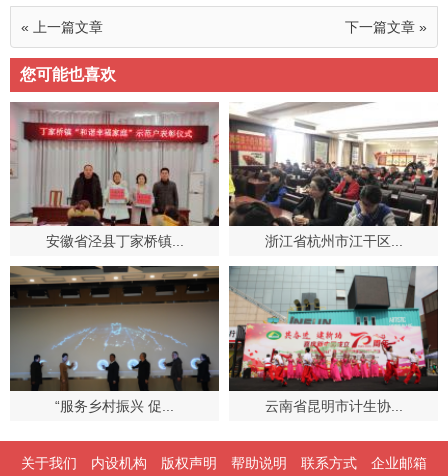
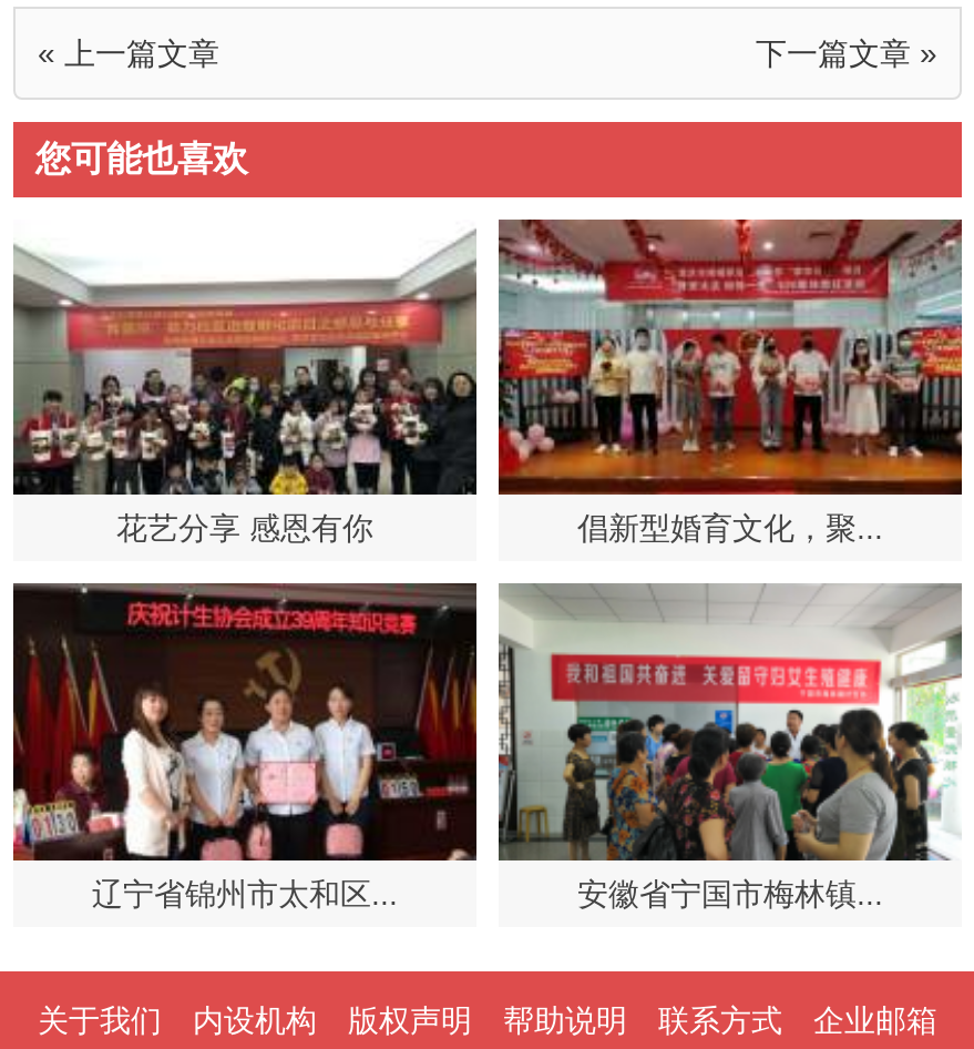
[9,101,402,249] [image] | 安徽省泾县丁家桥镇... | 浙江省杭州市江干区... -> [11,220,883,546] [image] | 花艺分享 感恩有你 | 倡新型婚育文化，聚...
[228,102,439,226] [image] -> [496,217,964,495] [image]
[9,265,402,414] [image] | “服务乡村振兴 促... | 云南省昆明市计生协... -> [11,581,883,912] [image] | 辽宁省锦州市太和区... | 安徽省宁国市梅林镇...
[228,267,439,392] [image] -> [496,583,962,863] [image]

